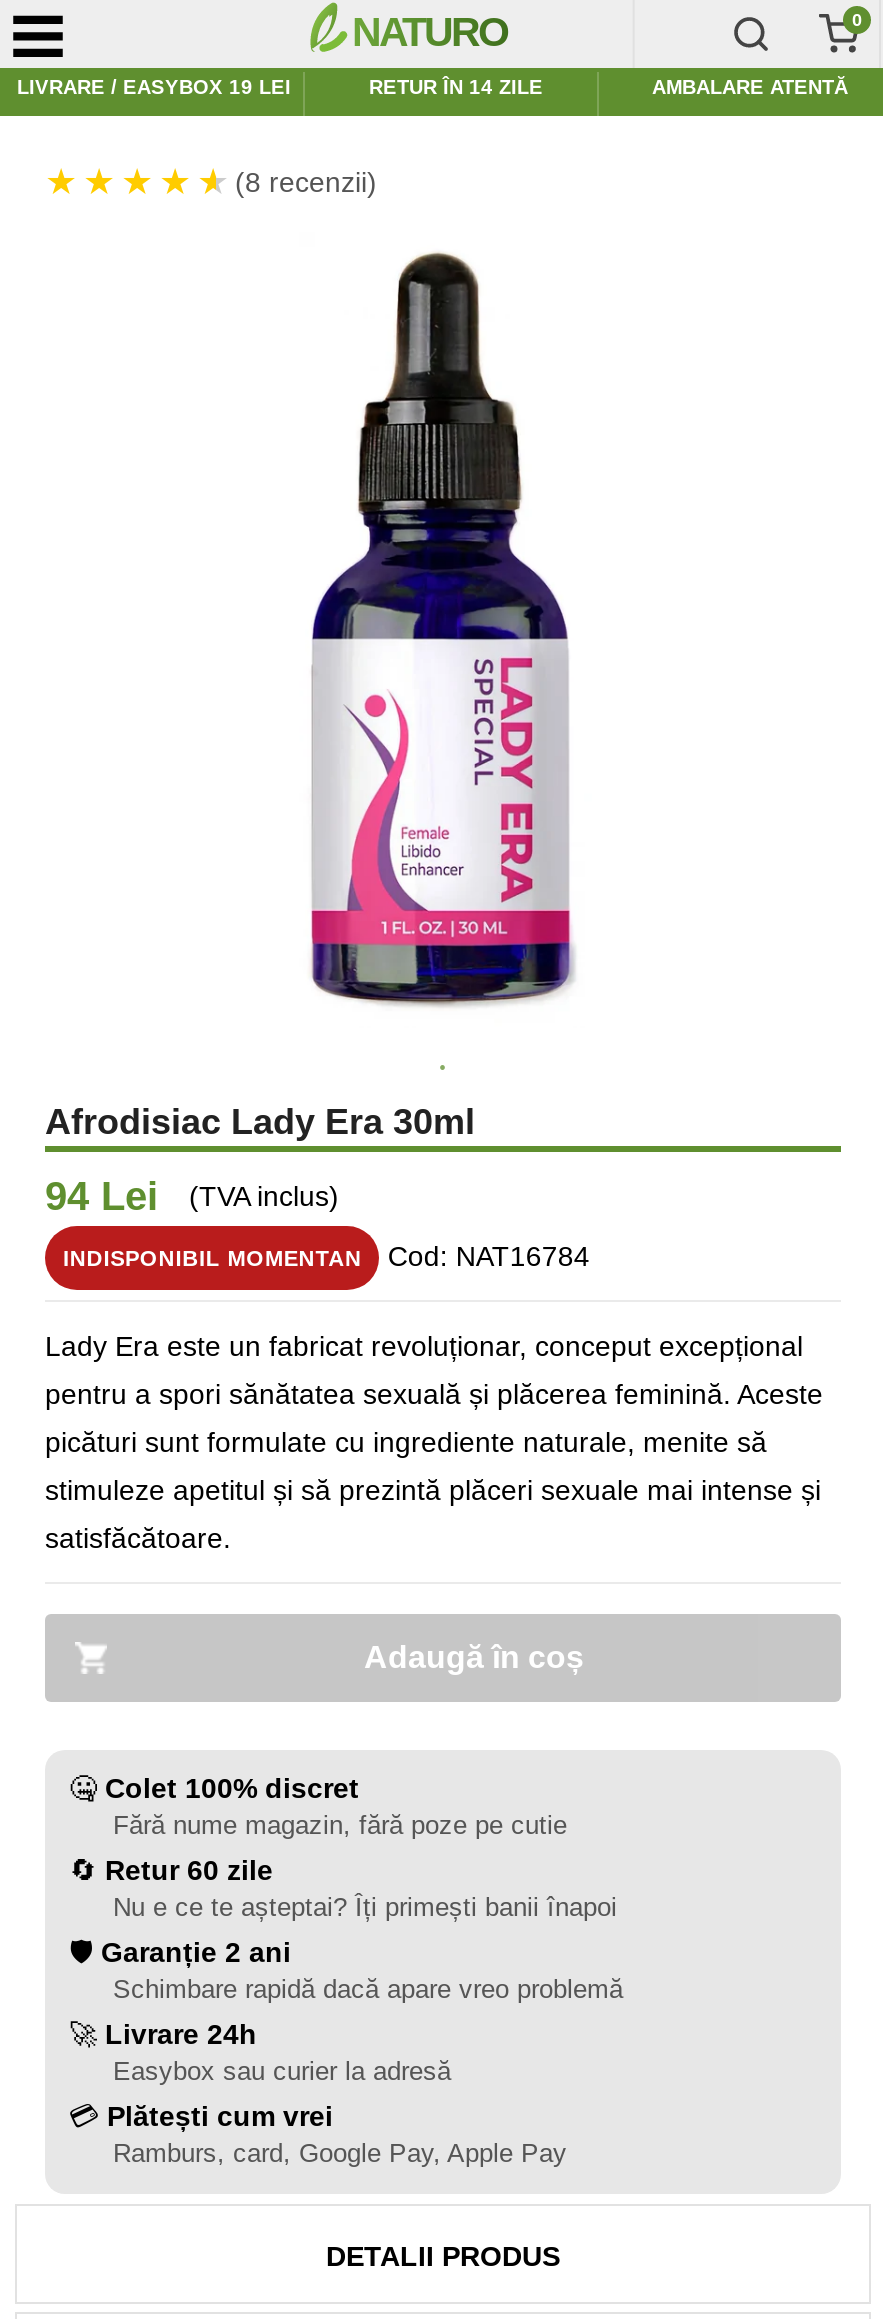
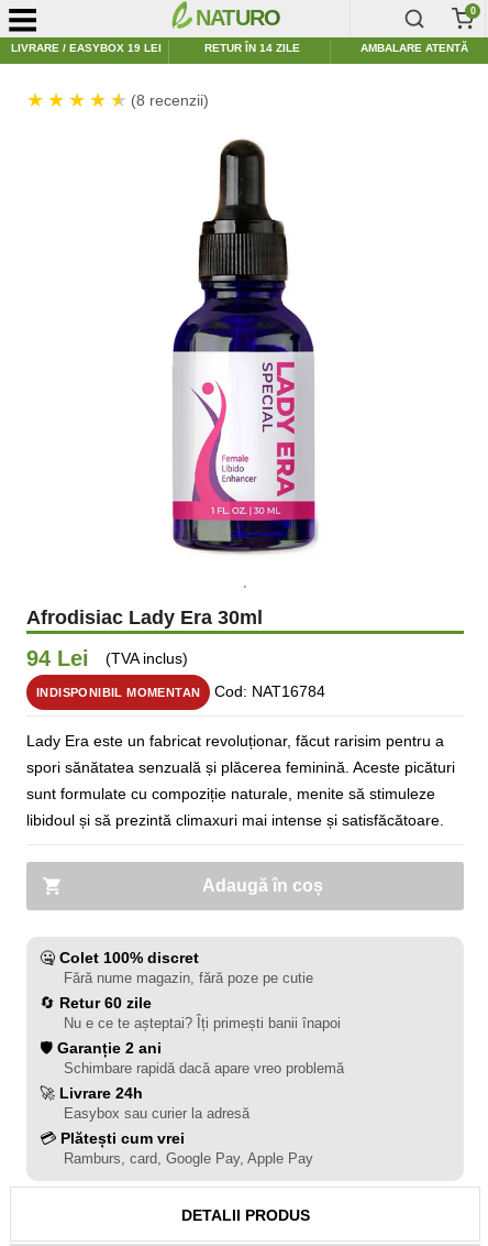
[45,1330,823,1554] Lady Era este un fabricat revoluționar, conceput excepțional | pentru a spori sănătatea sexuală și plăcerea feminină. Aceste | picături sunt formulate cu ingrediente naturale, menite să | stimuleze apetitul și să prezintă plăceri sexuale mai intense și | satisfăcătoare. -> [26,732,455,829] Lady Era este un fabricat revoluționar, făcut rarisim pentru a | spori sănătatea senzuală și plăcerea feminină. Aceste picături | sunt formulate cu compoziție naturale, menite să stimuleze | libidoul și să prezintă climaxuri mai intense și satisfăcătoare.

